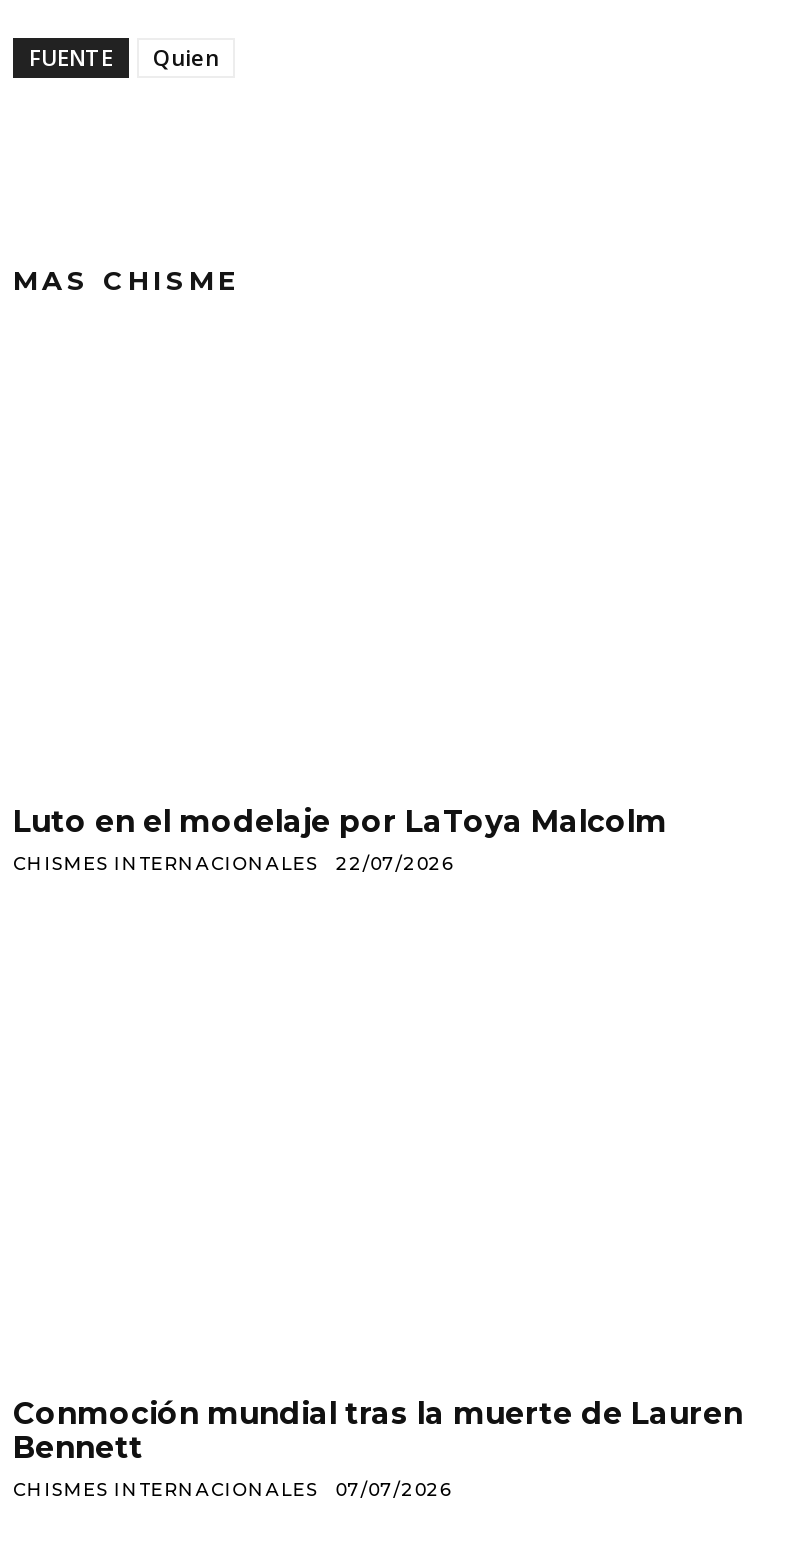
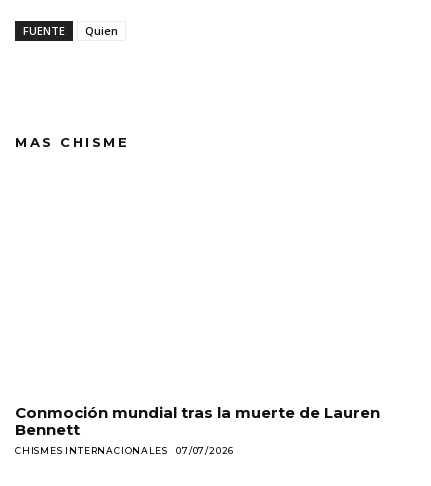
[13,802,667,874] Luto en el modelaje por LaToya Malcolm | CHISMES INTERNACIONALES | 22/07/2026 -> none

